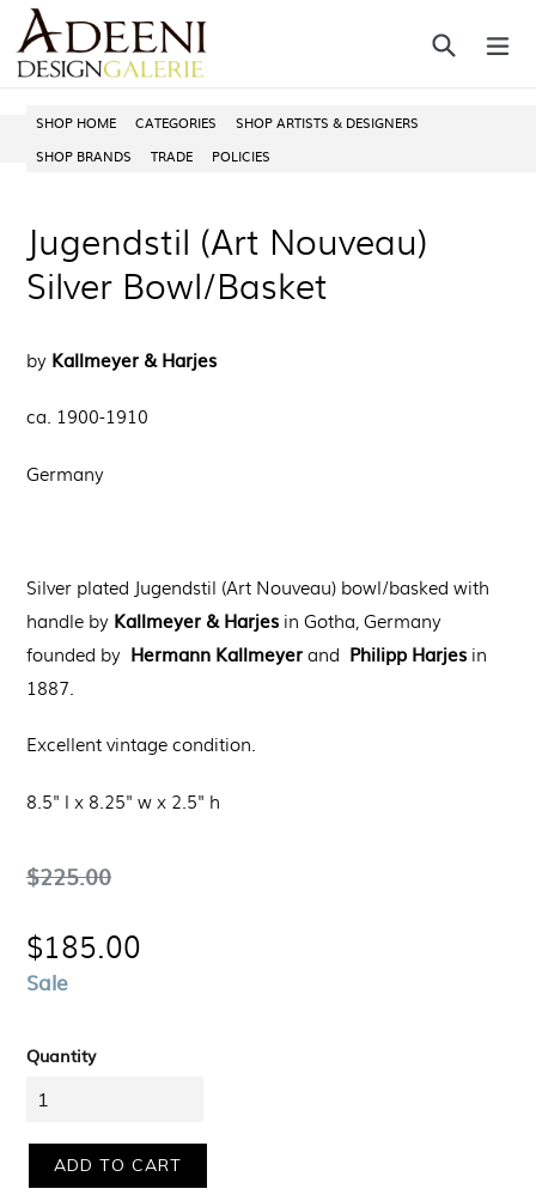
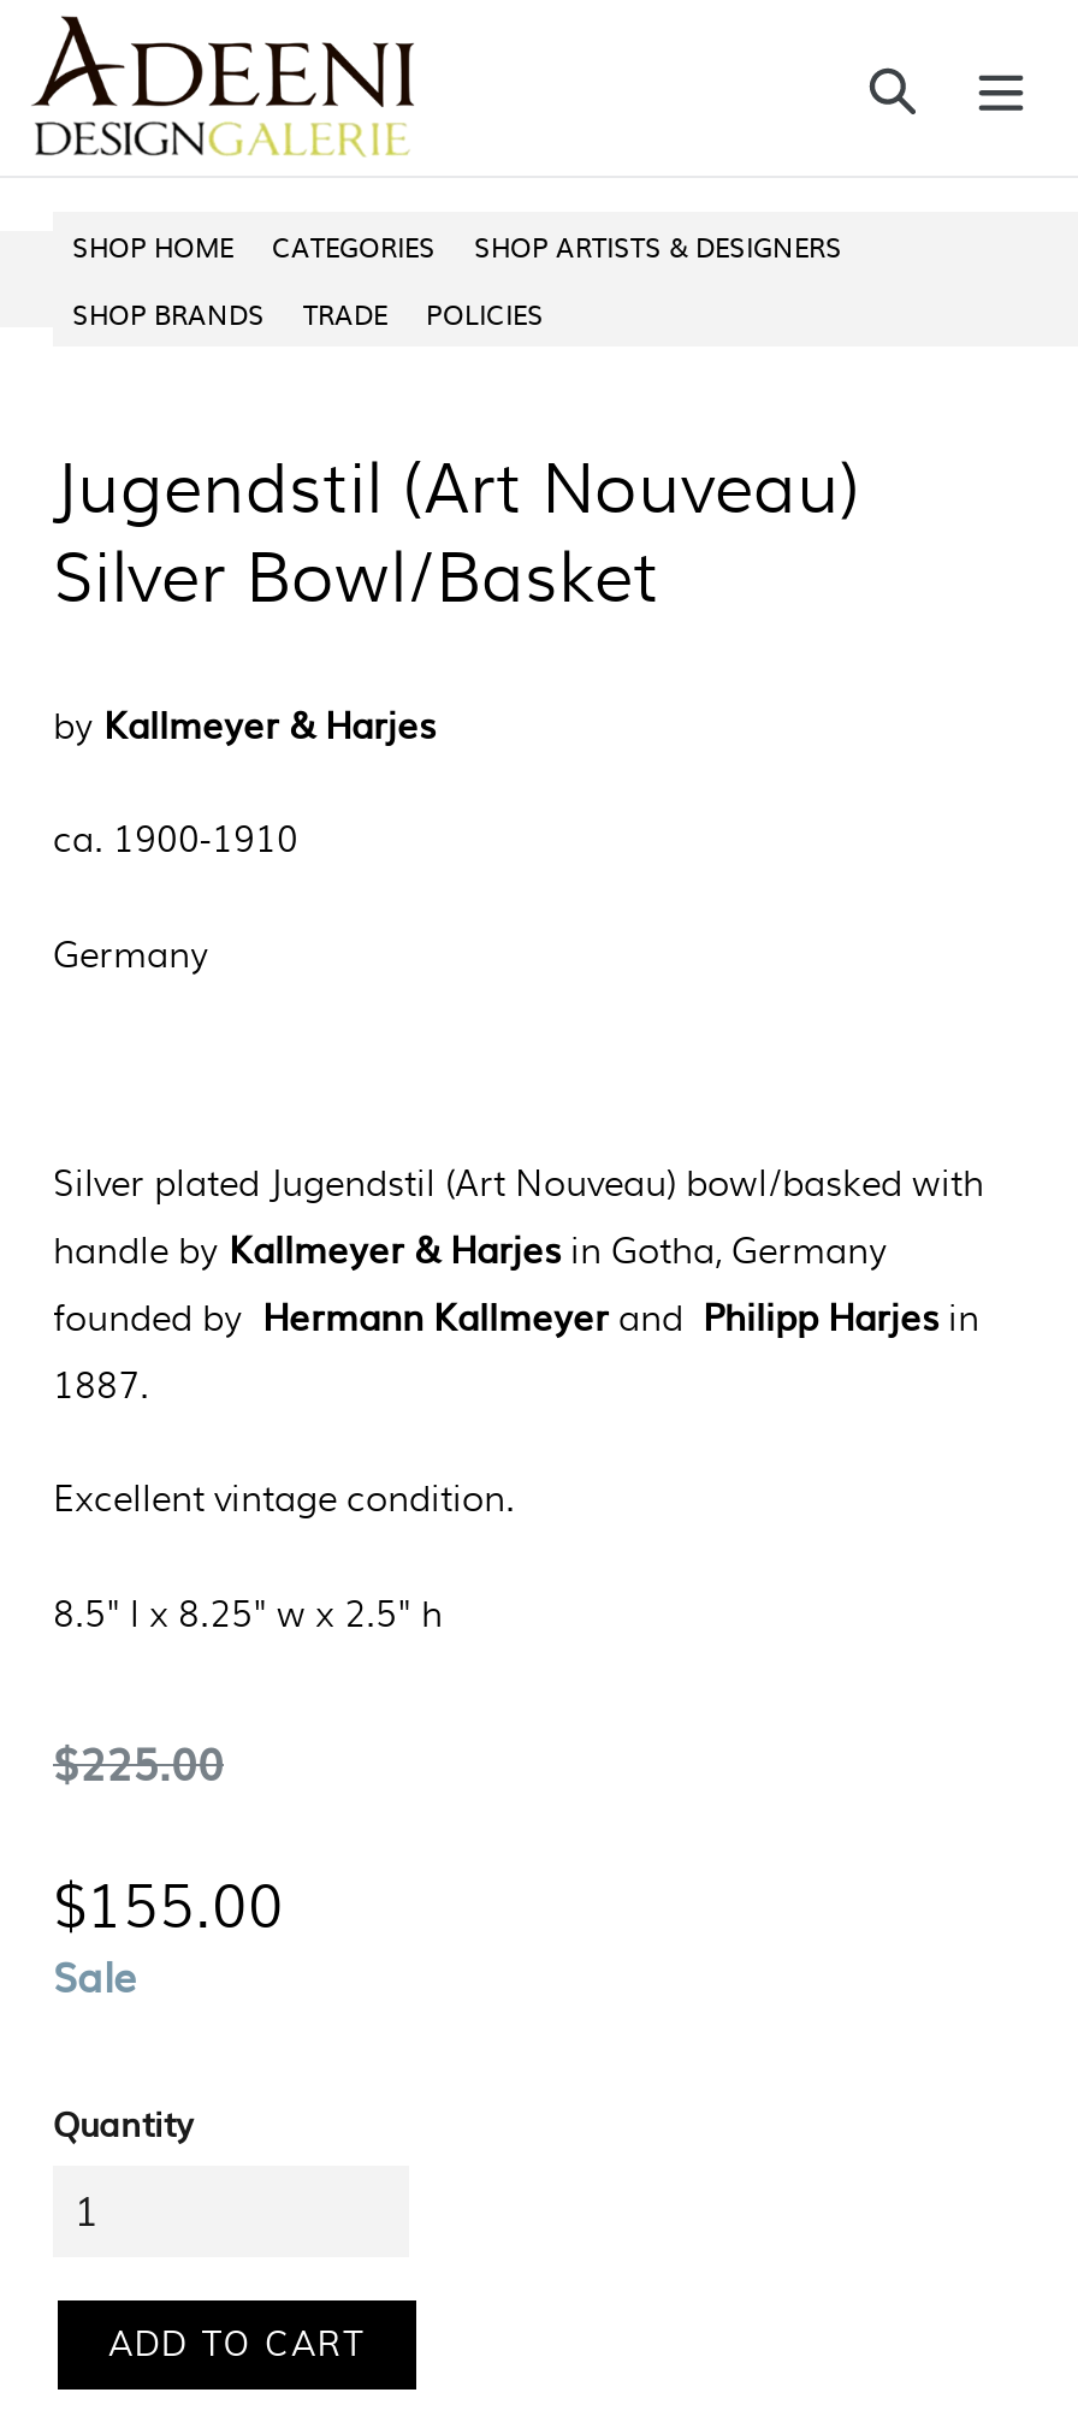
[26,923,141,967] $185.00 -> [53,1857,284,1946] $155.00

